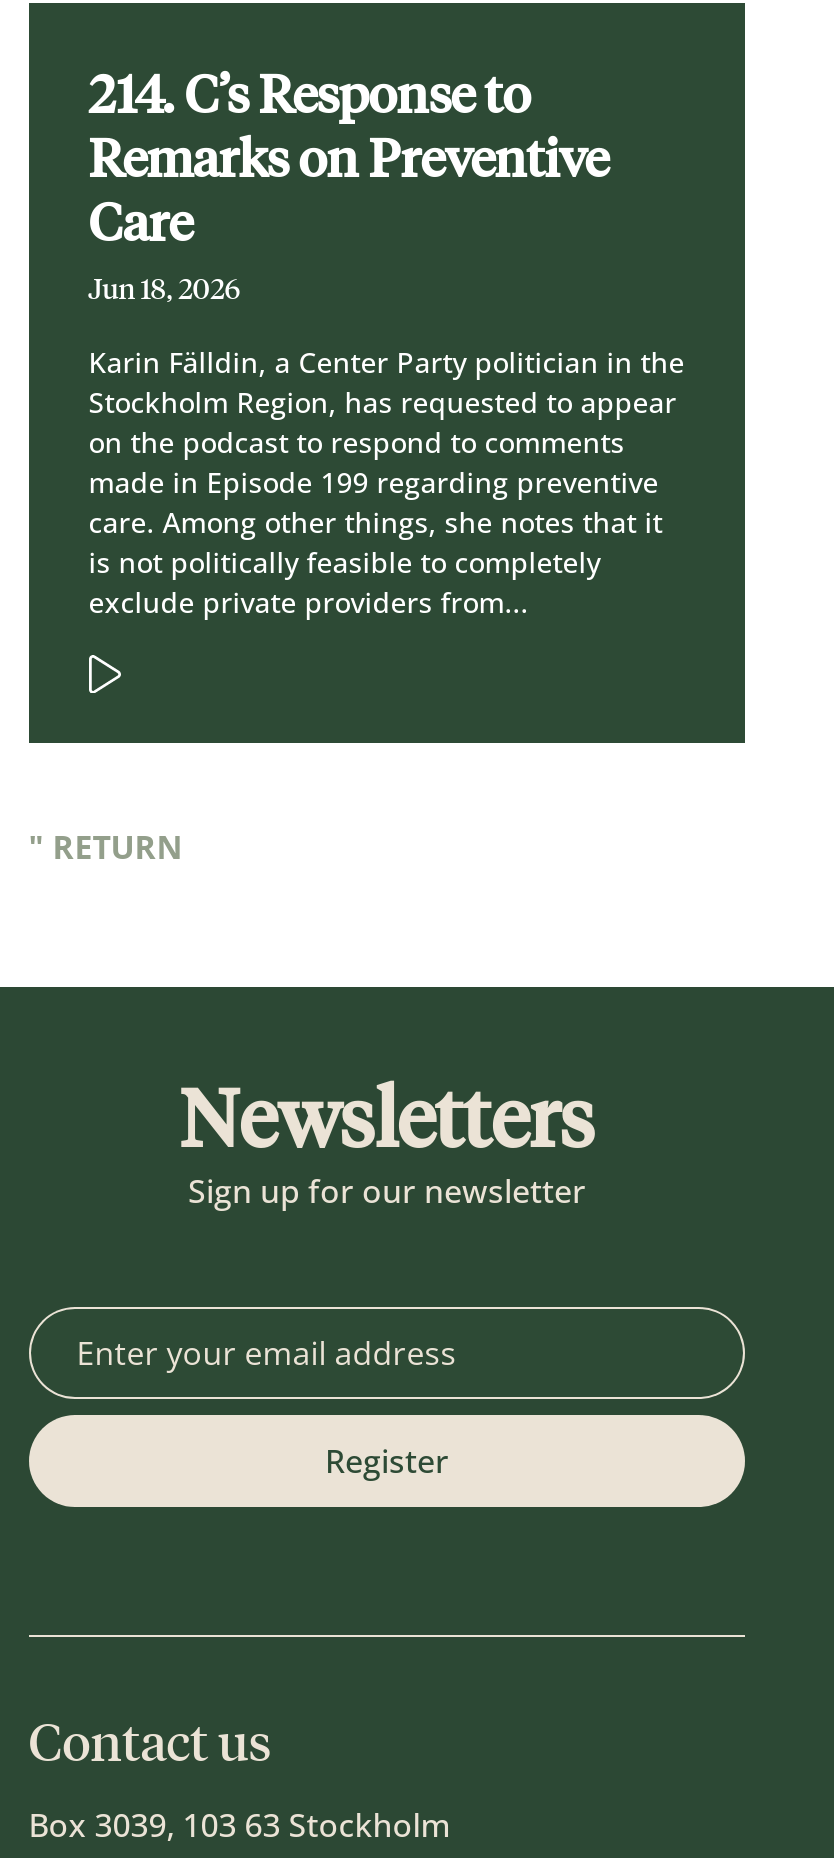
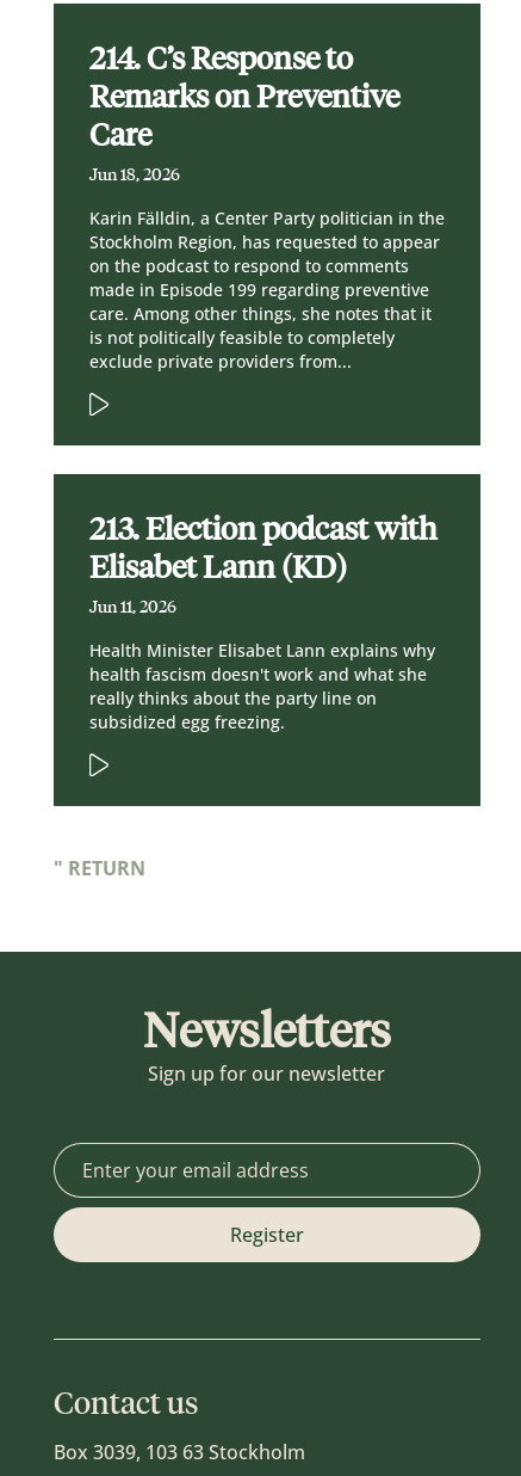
none -> [89,510,436,733] 213. Election podcast with | Elisabet Lann (KD) | Jun 11, 2026 | Health Minister Elisabet Lann explains why | health fascism doesn't work and what she | really thinks about the party line on | subsidized egg freezing.

